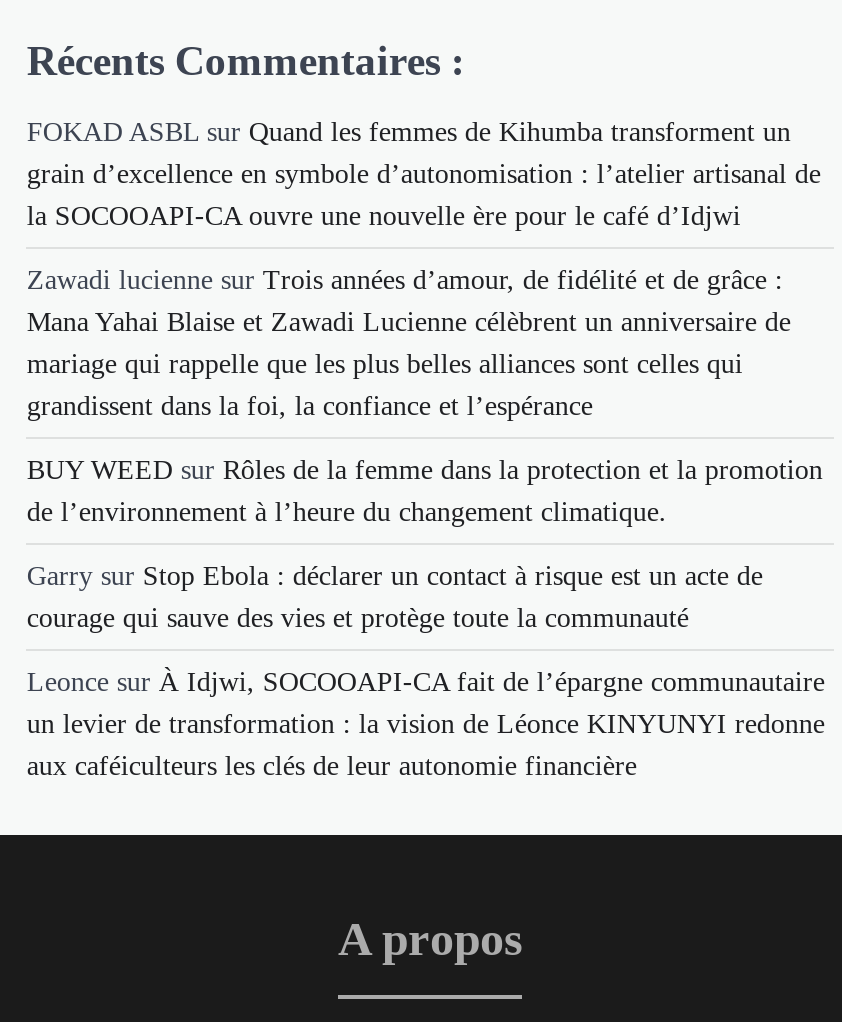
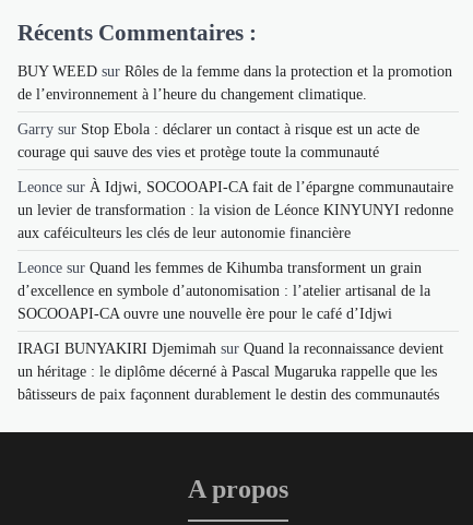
[27,116,821,420] FOKAD ASBL sur Quand les femmes de Kihumba transforment un | grain d’excellence en symbole d’autonomisation : l’atelier artisanal de | la SOCOOAPI-CA ouvre une nouvelle ère pour le café d’Idjwi | Zawadi lucienne sur Trois années d’amour, de fidélité et de grâce : | Mana Yahai Blaise et Zawadi Lucienne célèbrent un anniversaire de | mariage qui rappelle que les plus belles alliances sont celles qui | grandissent dans la foi, la confiance et l’espérance -> none
moved [27,454,825,780] -> [18,63,454,241]: BUY WEED sur Rôles de la femme dans la protection et la promotion | de l’environnement à l’heure du changement climatique. | Garry sur Stop Ebola : déclarer un contact à risque est un acte de | courage qui sauve des vies et protège toute la communauté | Leonce sur À Idjwi, SOCOOAPI-CA fait de l’épargne communautaire | un levier de transformation : la vision de Léonce KINYUNYI redonne | aux caféiculteurs les clés de leur autonomie financière
none -> [18,260,444,403] Leonce sur Quand les femmes de Kihumba transforment un grain | d’excellence en symbole d’autonomisation : l’atelier artisanal de la | SOCOOAPI-CA ouvre une nouvelle ère pour le café d’Idjwi | IRAGI BUNYAKIRI Djemimah sur Quand la reconnaissance devient | un héritage : le diplôme décerné à Pascal Mugaruka rappelle que les | bâtisseurs de paix façonnent durablement le destin des communautés

